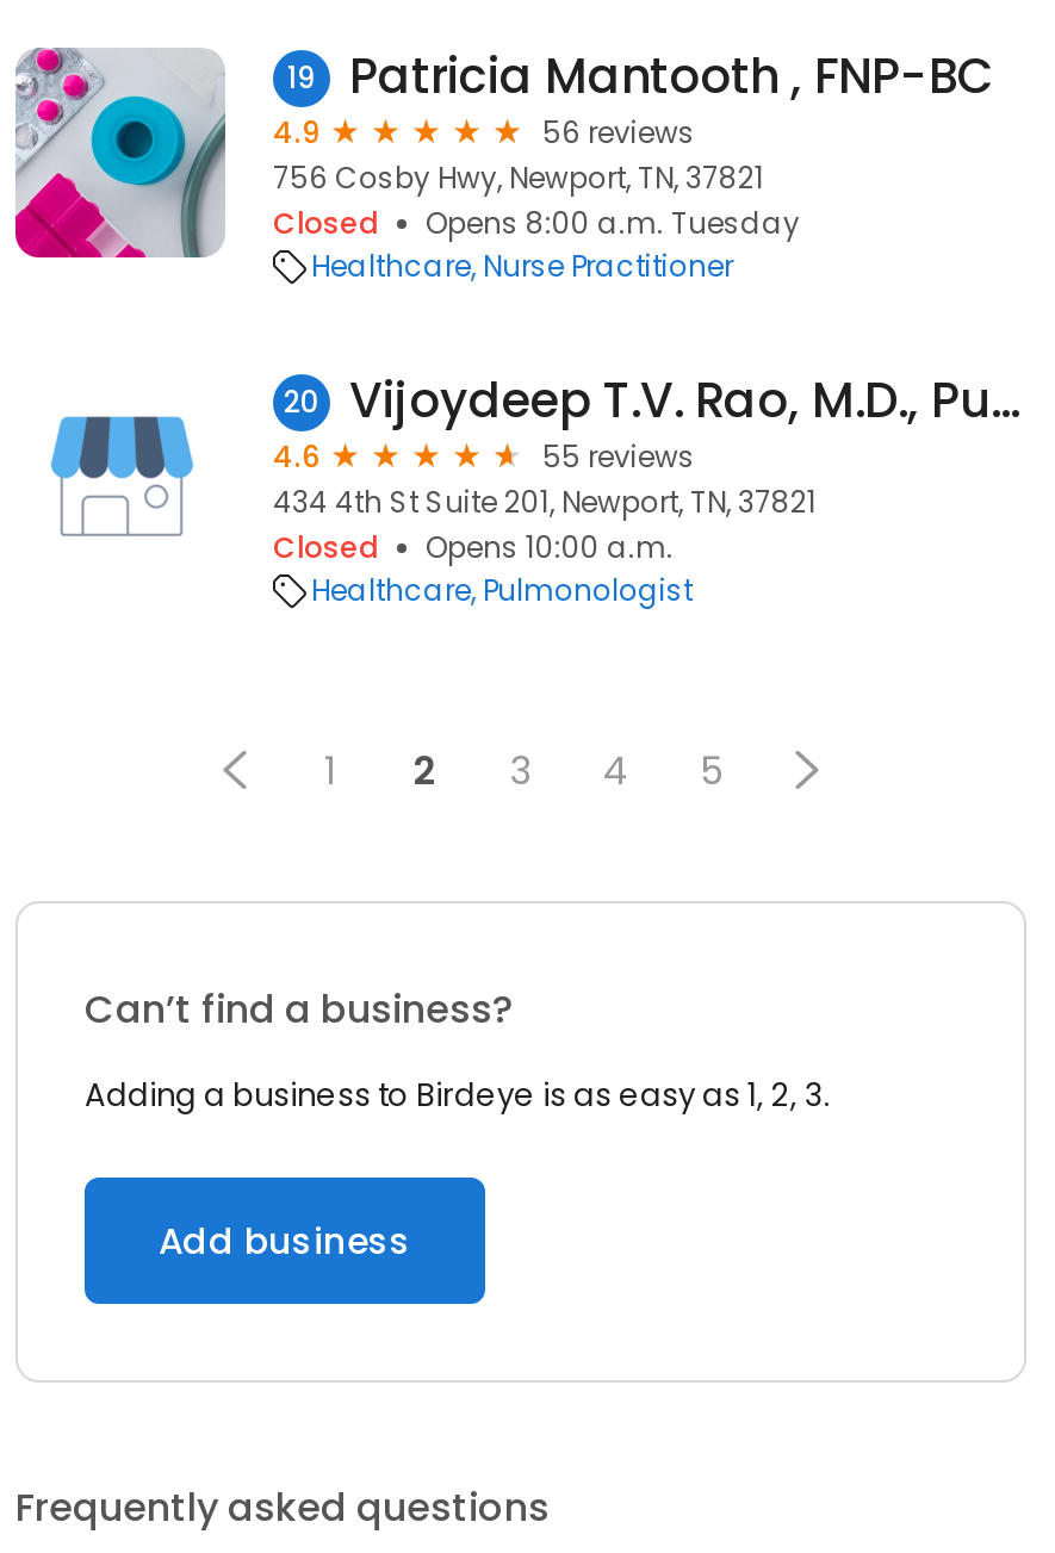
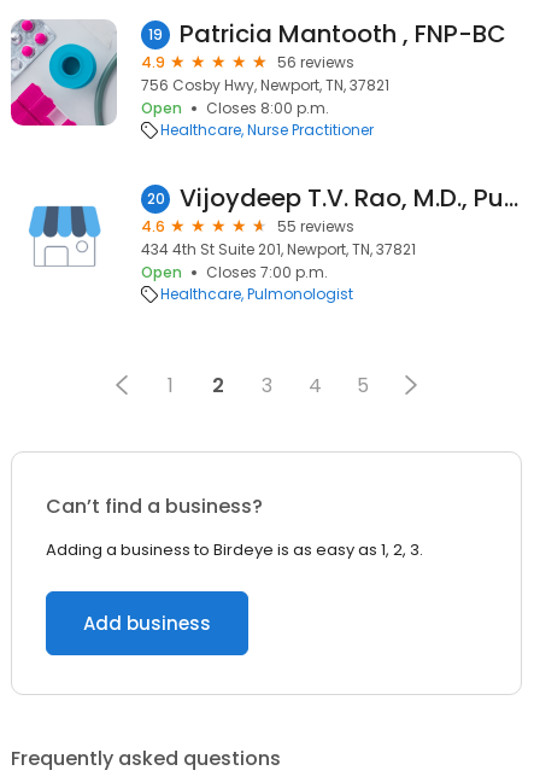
[273,203,800,243] Closed | Opens 8:00 a.m. Tuesday -> [141,98,329,118] Open | Closes 8:00 p.m.
[273,527,674,567] Closed | Opens 10:00 a.m. -> [141,262,328,282] Open | Closes 7:00 p.m.

